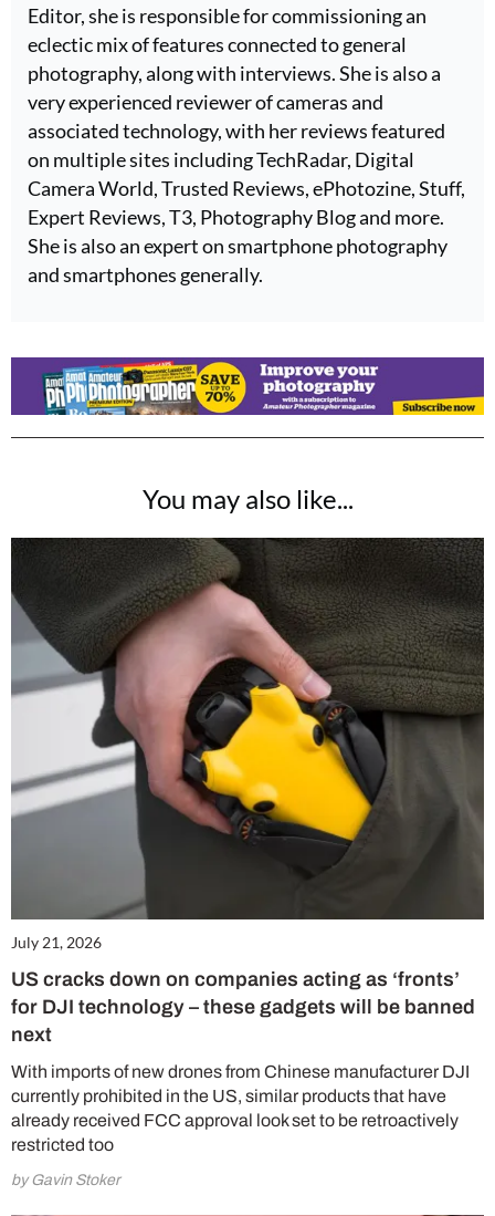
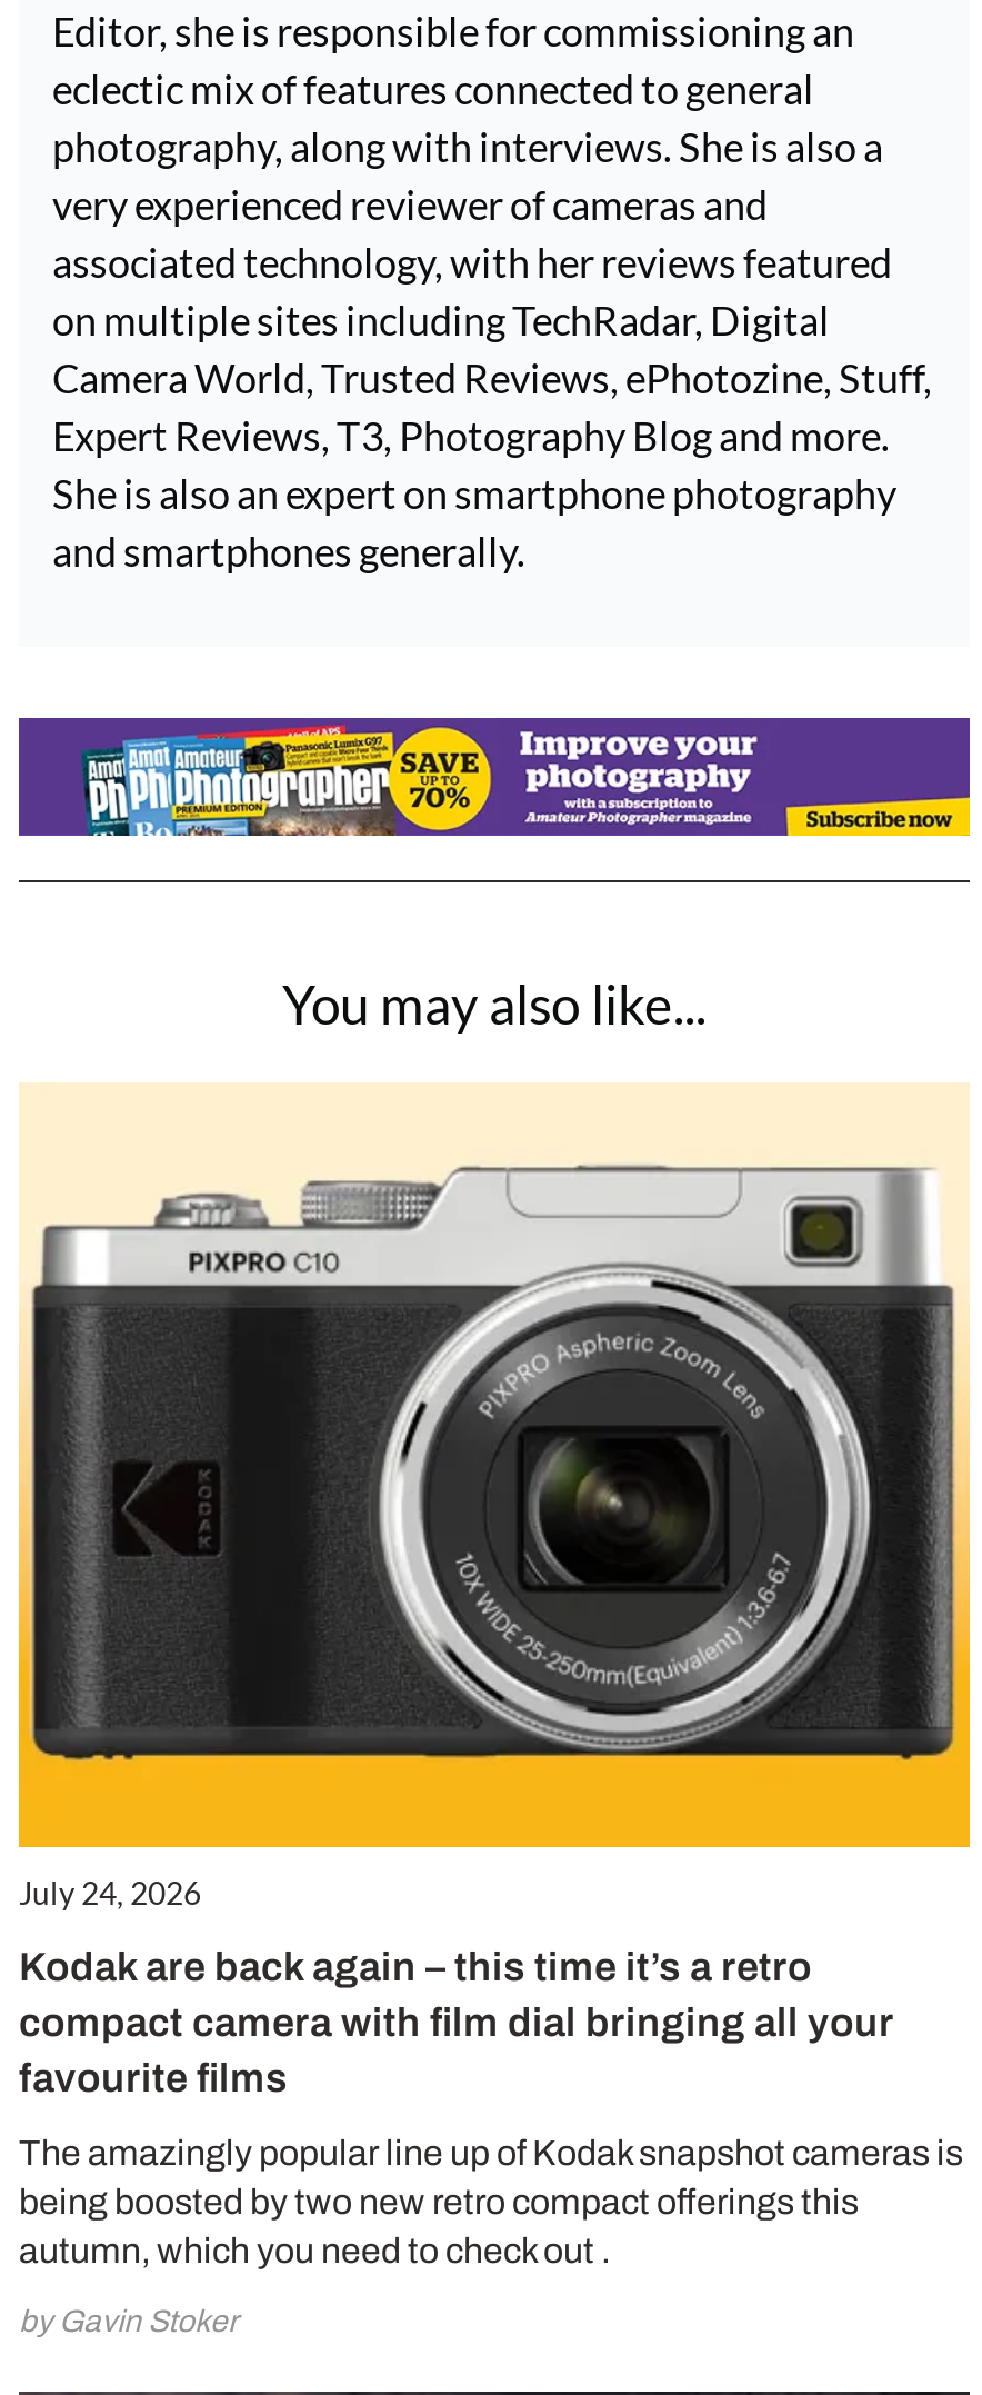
[10,537,485,951] [image] | July 21, 2026 -> [17,1080,972,1911] [image] | July 24, 2026
[11,968,475,1045] US cracks down on companies acting as ‘fronts’ | for DJI technology – these gadgets will be banned | next -> [19,1945,894,2100] Kodak are back again – this time it’s a retro | compact camera with film dial bringing all your | favourite films
[11,1062,470,1154] With imports of new drones from Chinese manufacturer DJI | currently prohibited in the US, similar products that have | already received FCC approval look set to be retroactively | restricted too -> [19,2134,963,2269] The amazingly popular line up of Kodak snapshot cameras is | being boosted by two new retro compact offerings this | autumn, which you need to check out .

